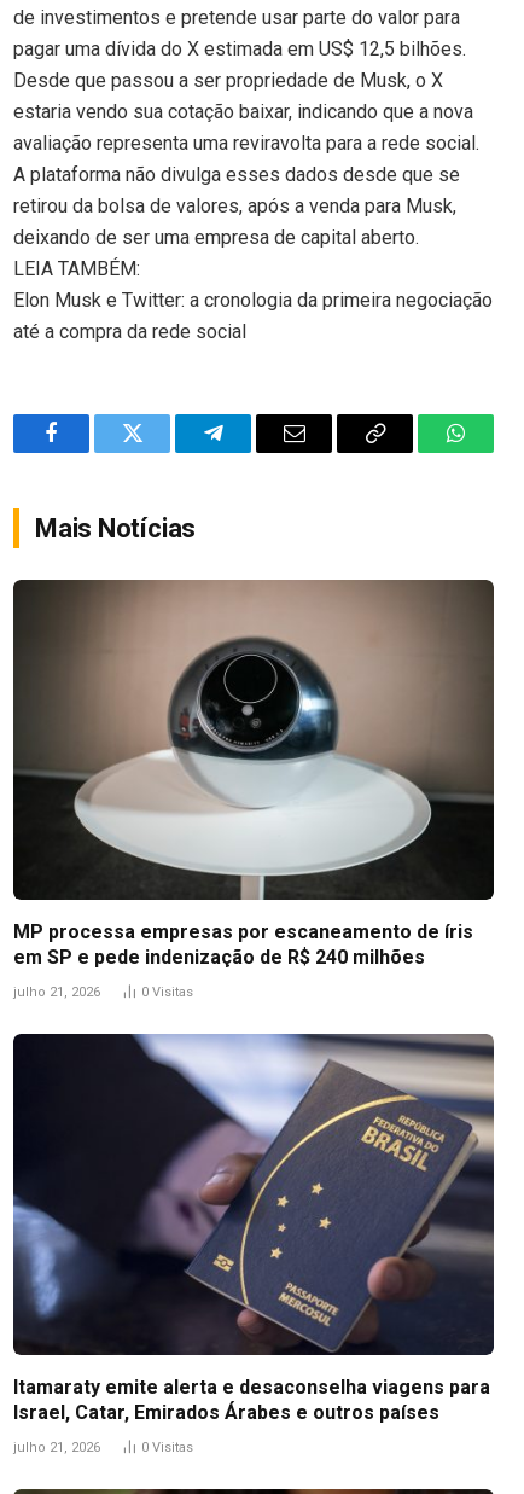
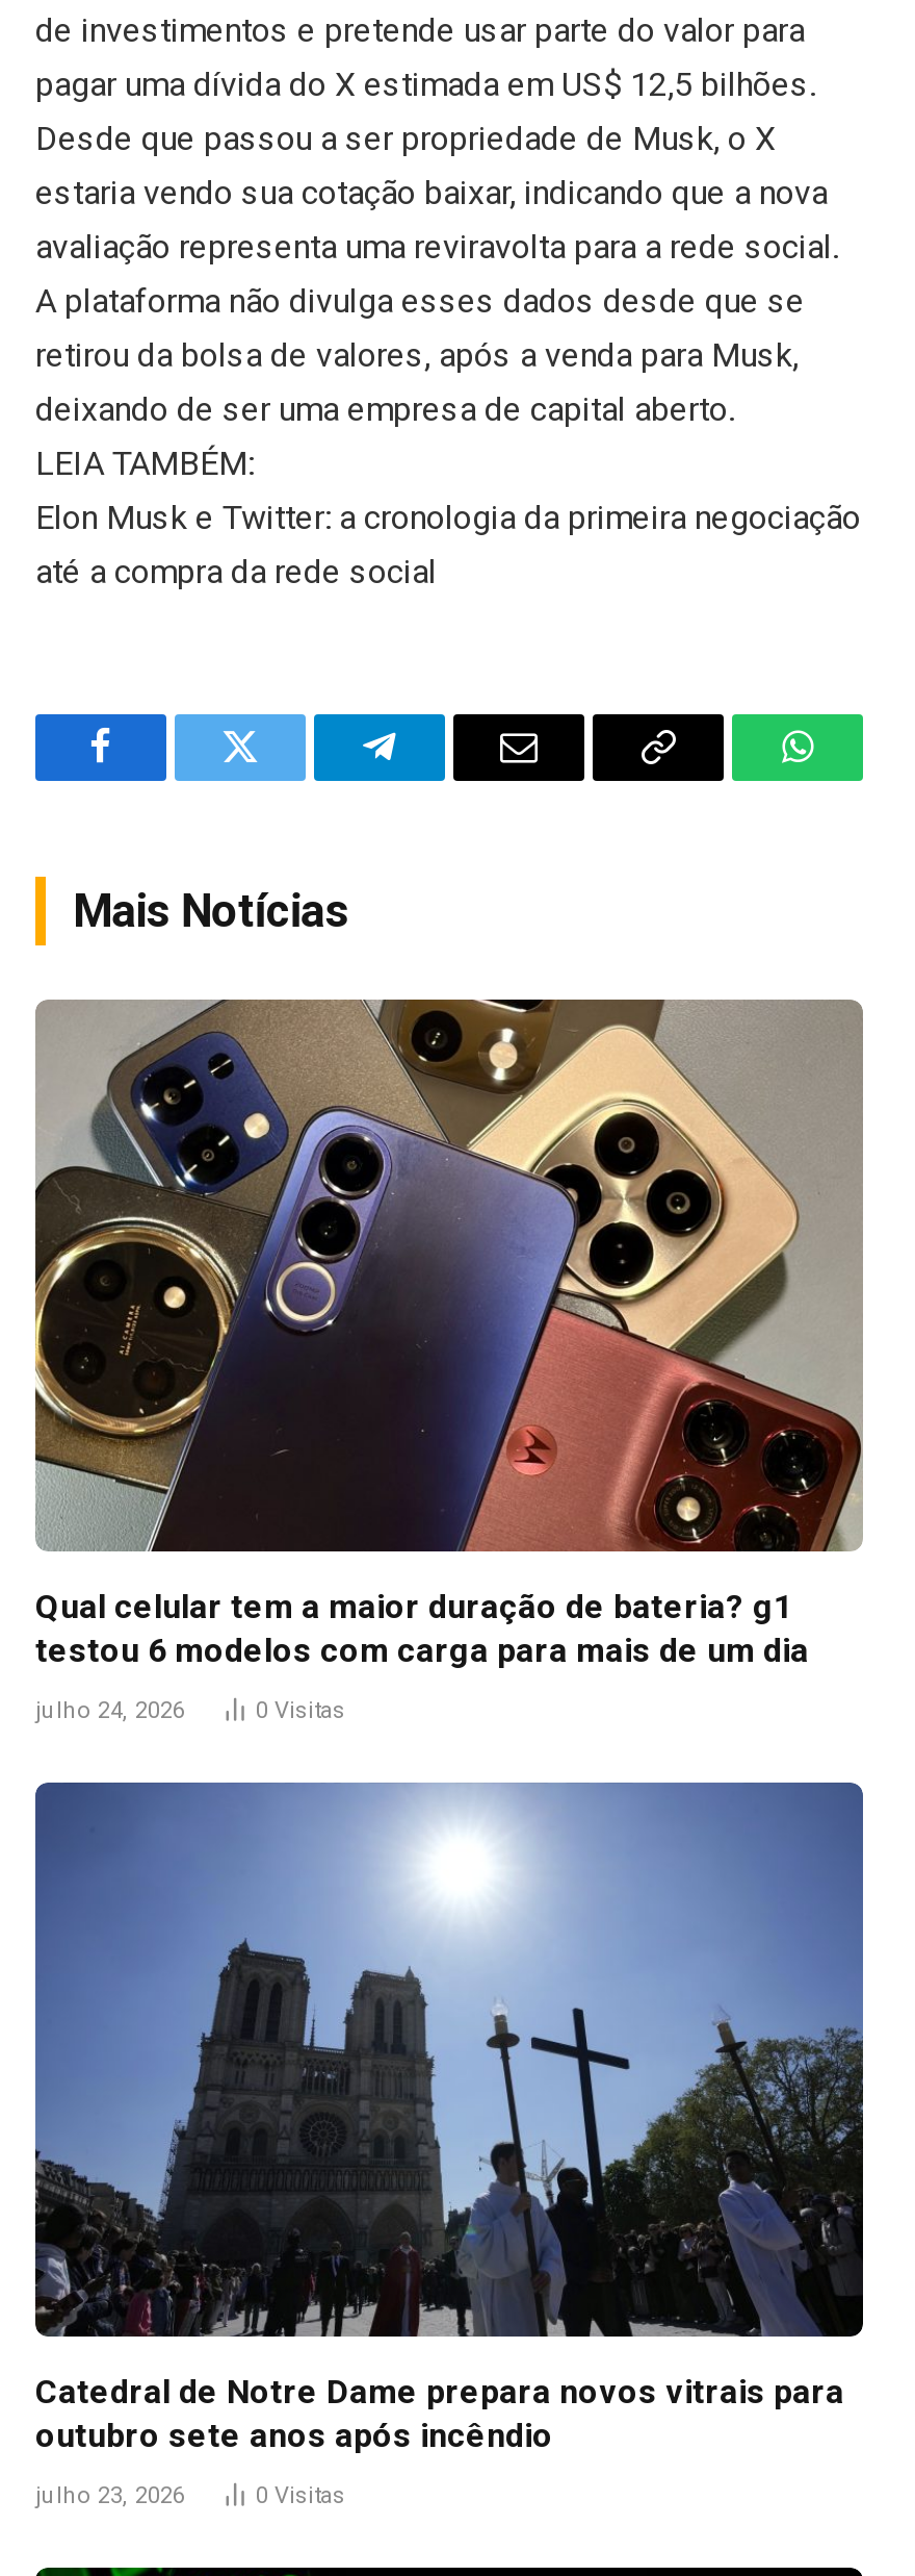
[12,580,495,969] [image] | MP processa empresas por escaneamento de íris | em SP e pede indenização de R$ 240 milhões -> [33,1000,863,1671] [image] | Qual celular tem a maior duração de bateria? g1 | testou 6 modelos com carga para mais de um dia
[13,985,100,1001] julho 21, 2026 -> [35,1698,185,1725] julho 24, 2026
[12,1033,495,1424] [image] | Itamaraty emite alerta e desaconselha viagens para | Israel, Catar, Emirados Árabes e outros países -> [33,1781,865,2455] [image] | Catedral de Notre Dame prepara novos vitrais para | outubro sete anos após incêndio
[13,1439,100,1455] julho 21, 2026 -> [35,2482,185,2509] julho 23, 2026

